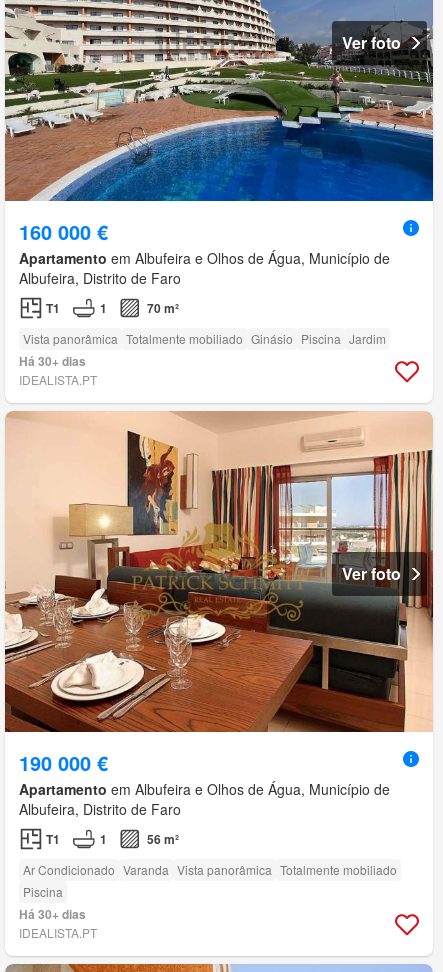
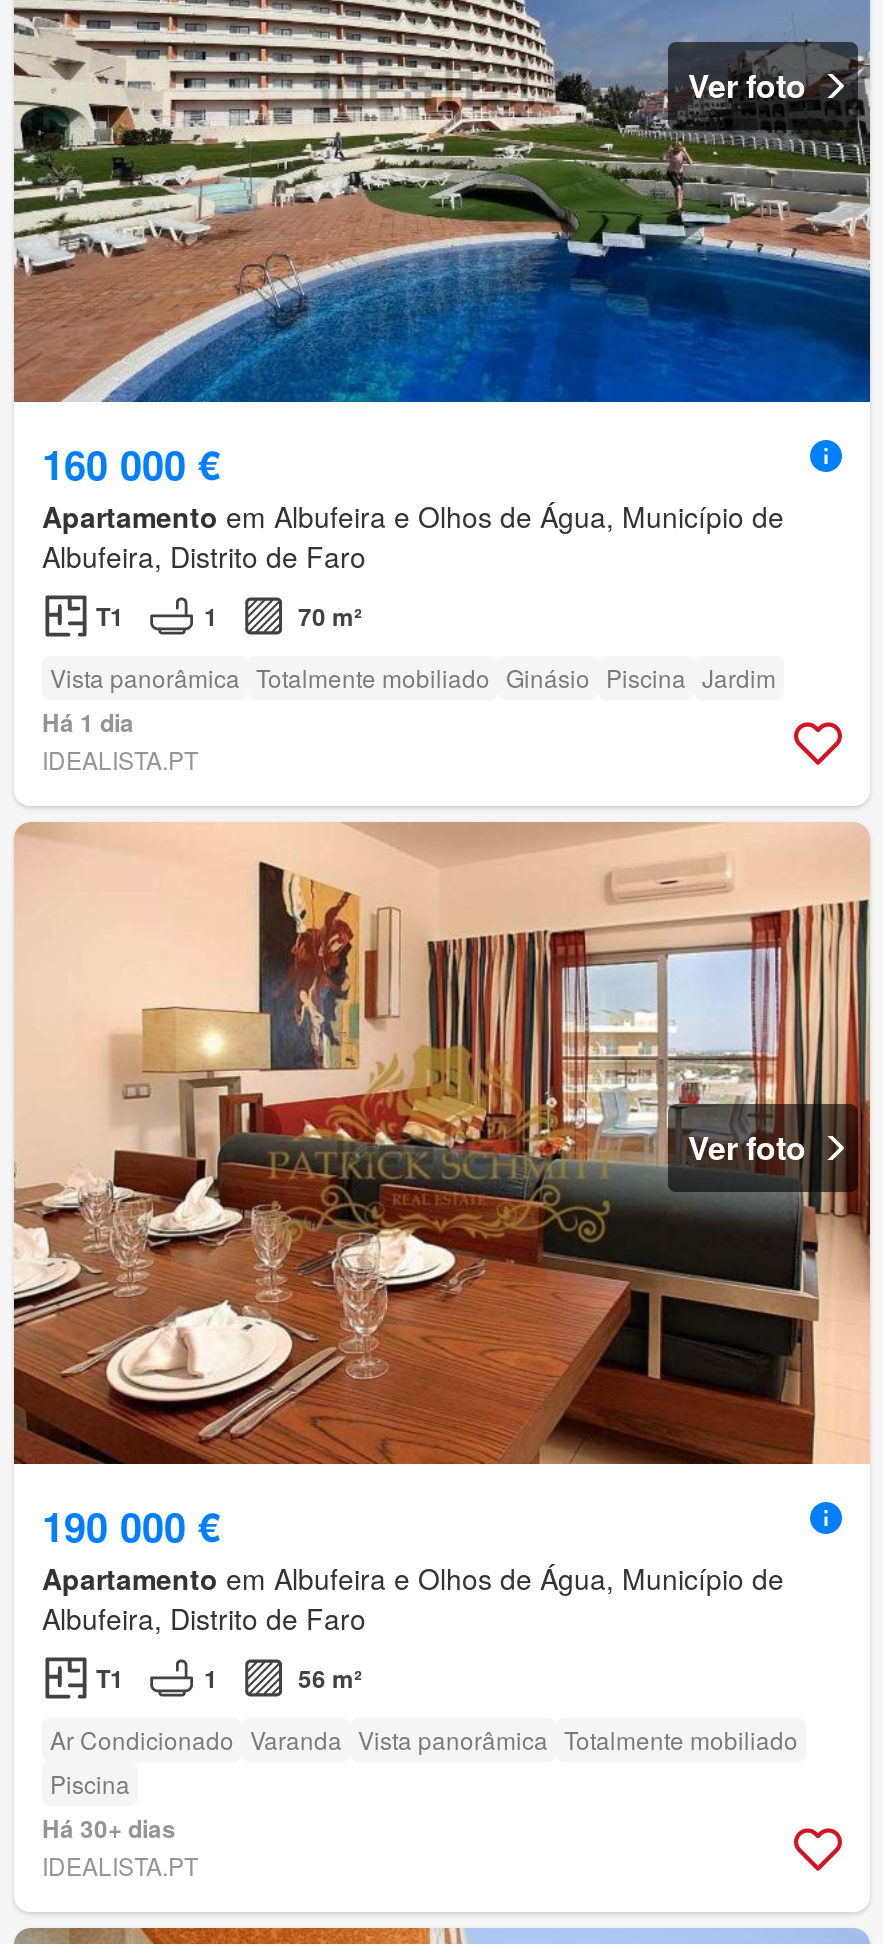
[19,352,86,370] Há 30+ dias -> [42,705,134,741] Há 1 dia

